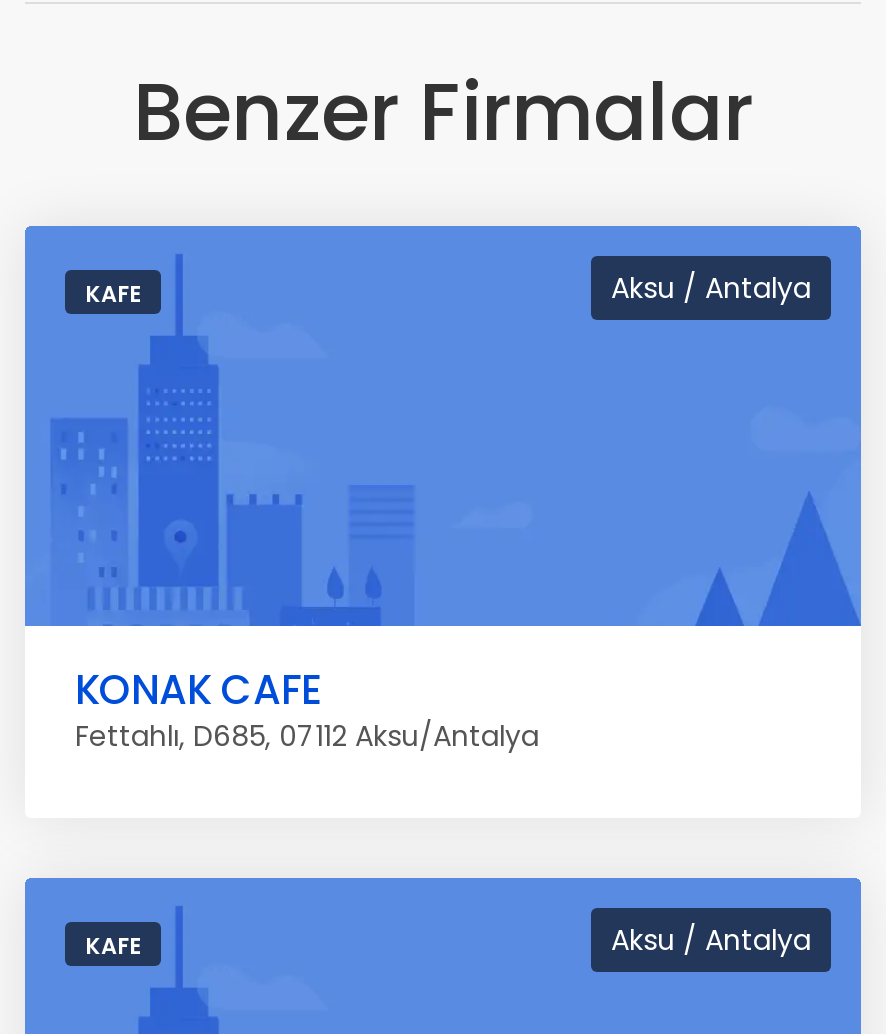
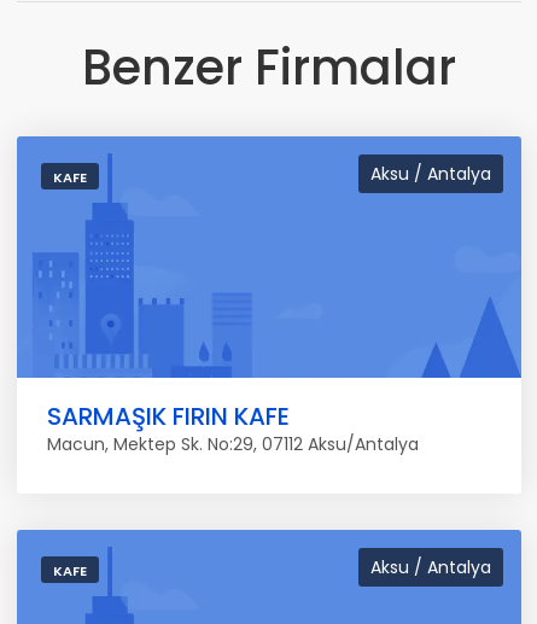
[75,661,539,755] KONAK CAFE | Fettahlı, D685, 07112 Aksu/Antalya -> [47,399,419,456] SARMAŞIK FIRIN KAFE | Macun, Mektep Sk. No:29, 07112 Aksu/Antalya

